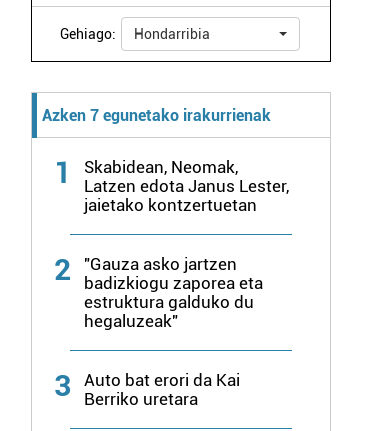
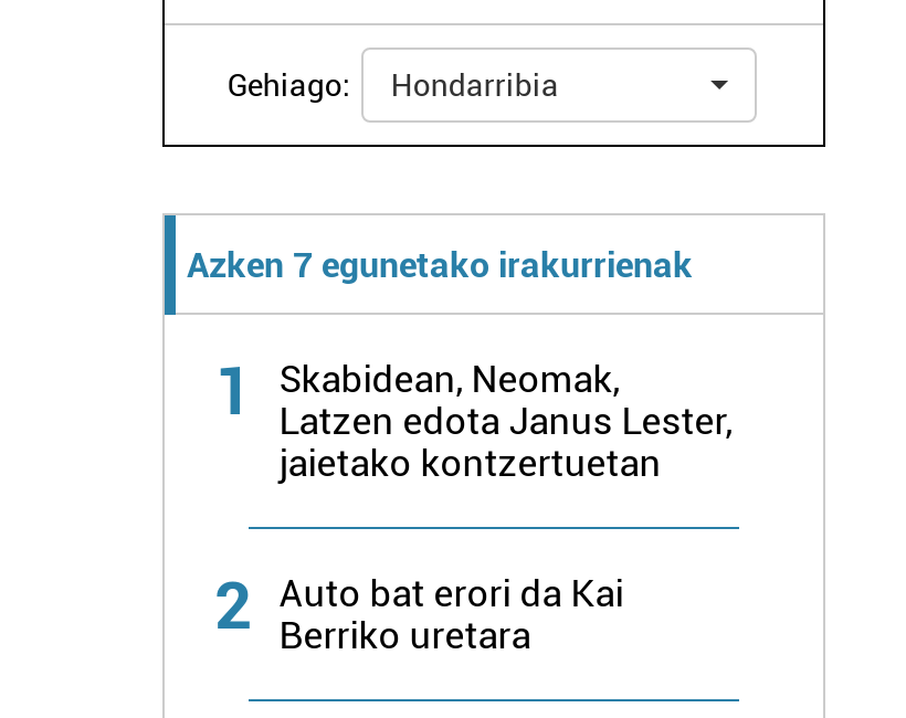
[54,254,263,403] "Gauza asko jartzen | badizkiogu zaporea eta | estruktura galduko du | hegaluzeak" | 3 -> none

